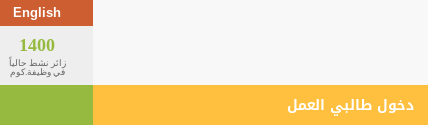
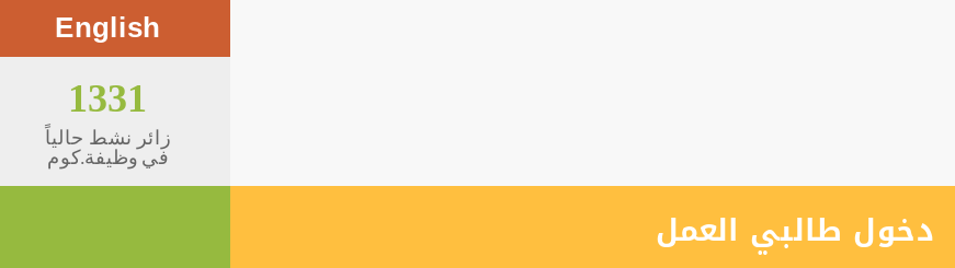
[19,35,55,55] 1400 -> [68,77,147,120] 1331

